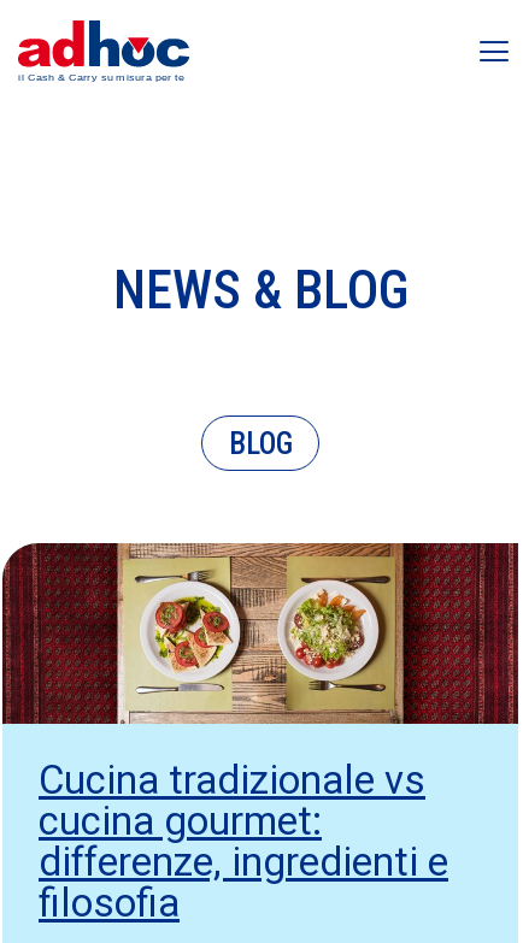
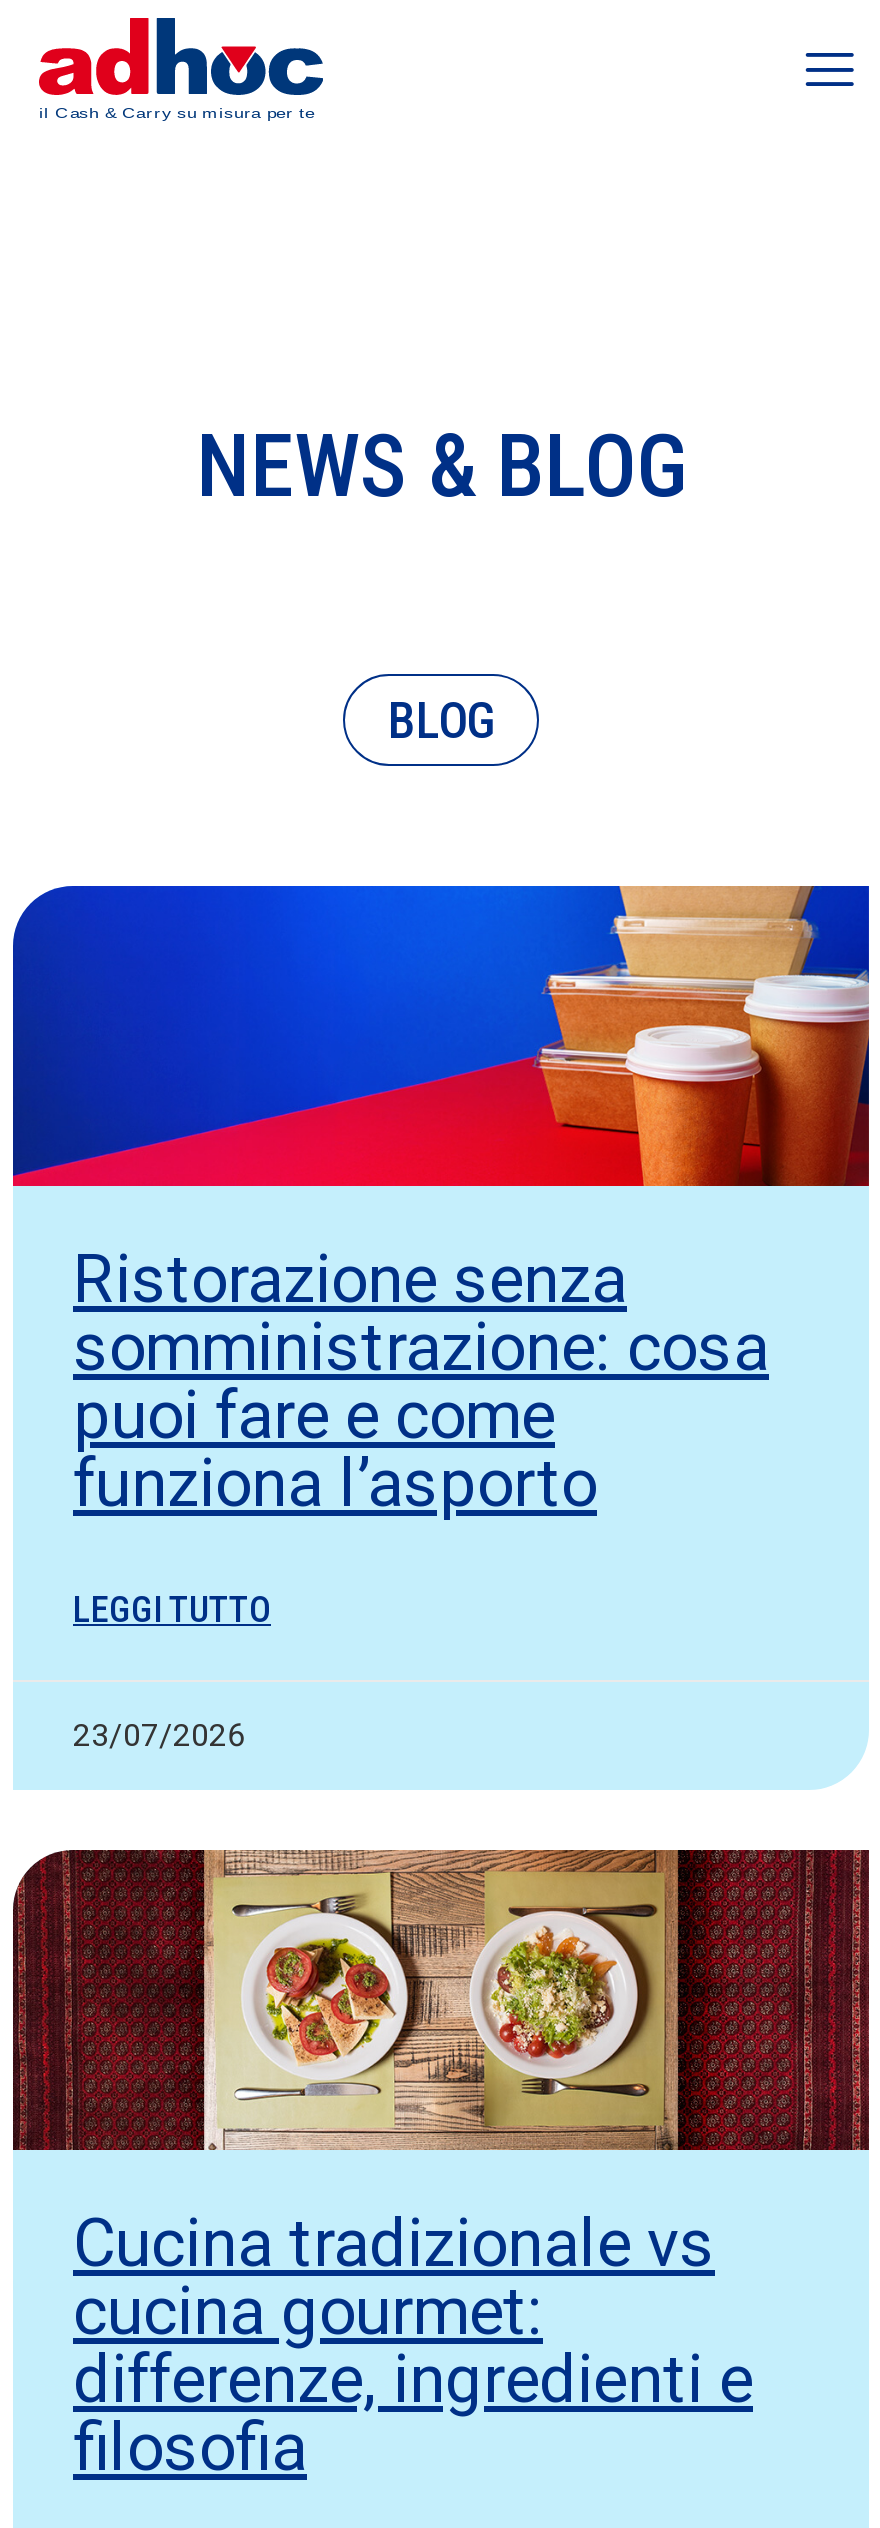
none -> [11,884,871,1754] [image] | Ristorazione senza | somministrazione: cosa | puoi fare e come | funziona l’asporto | LEGGI TUTTO | 23/07/2026

